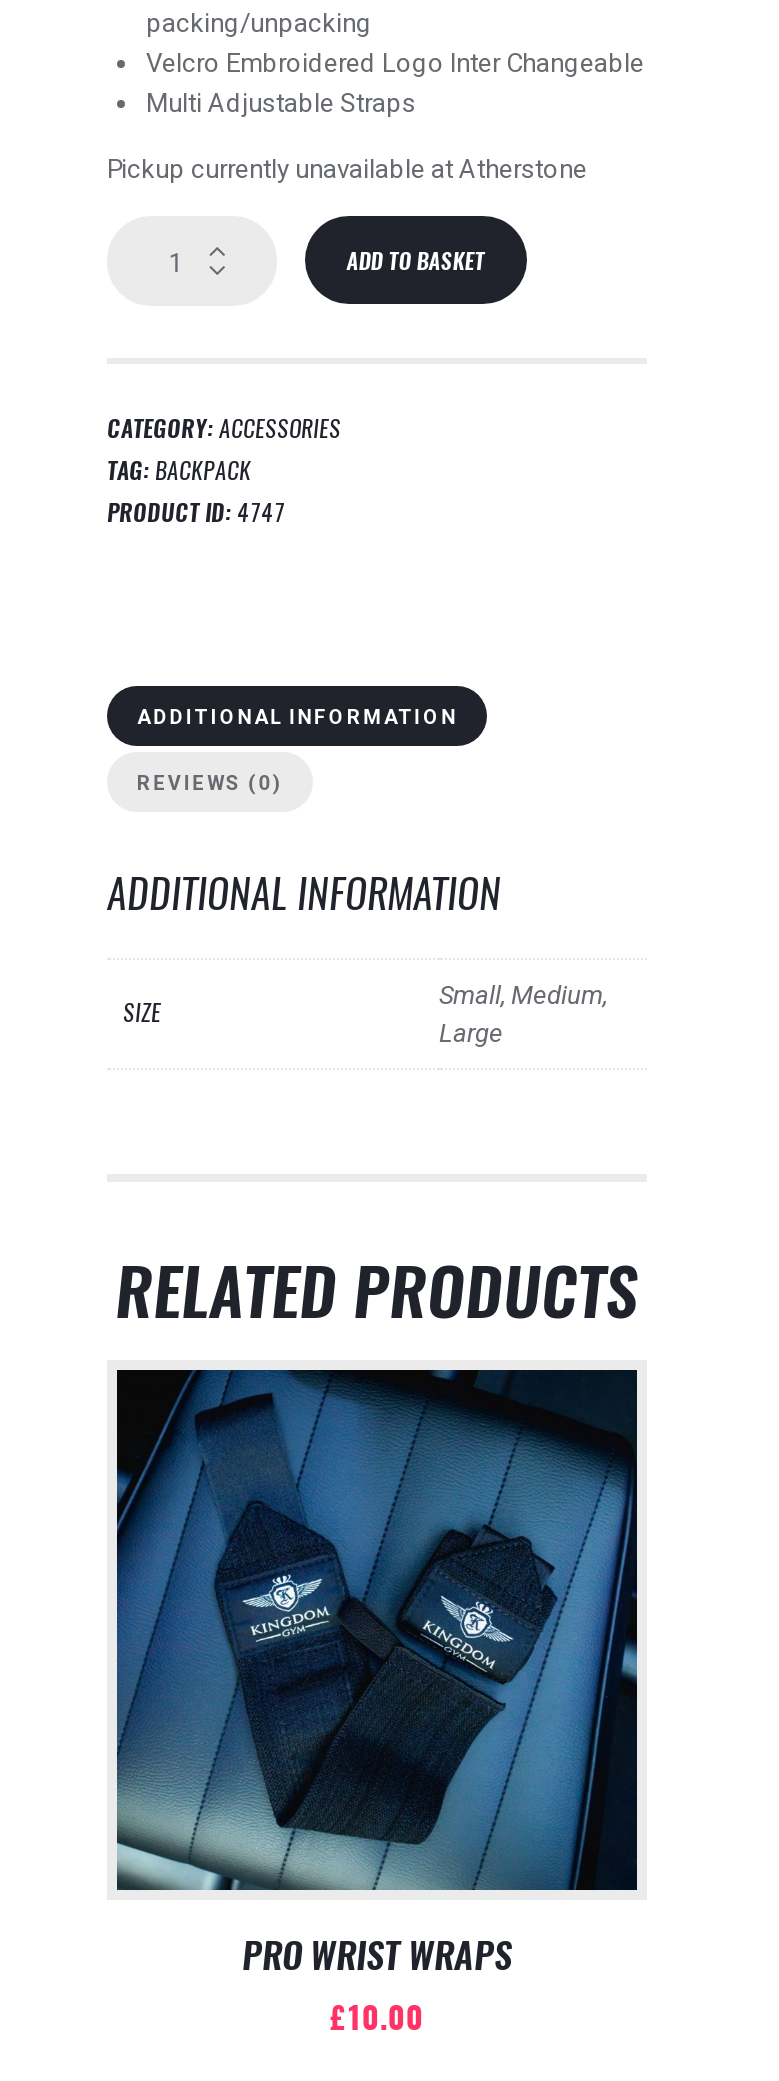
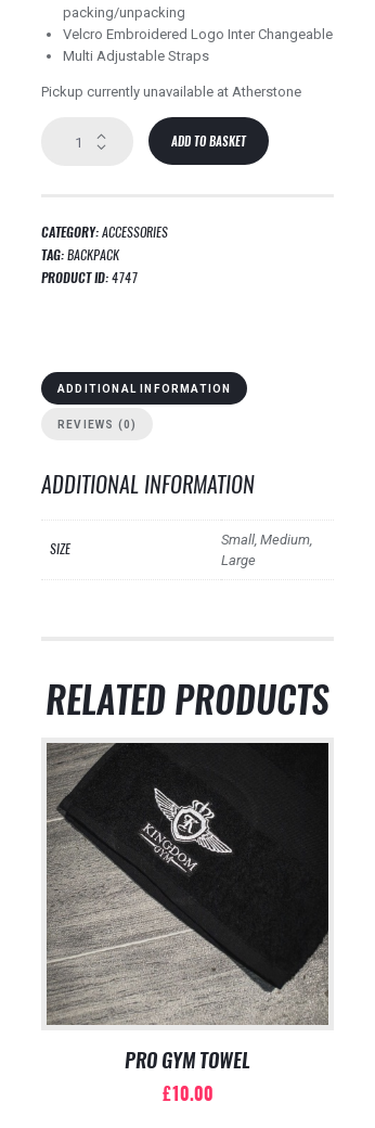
[115,1368,639,1980] [image] | PRO WRIST WRAPS -> [46,742,329,1074] [image] | PRO GYM TOWEL

